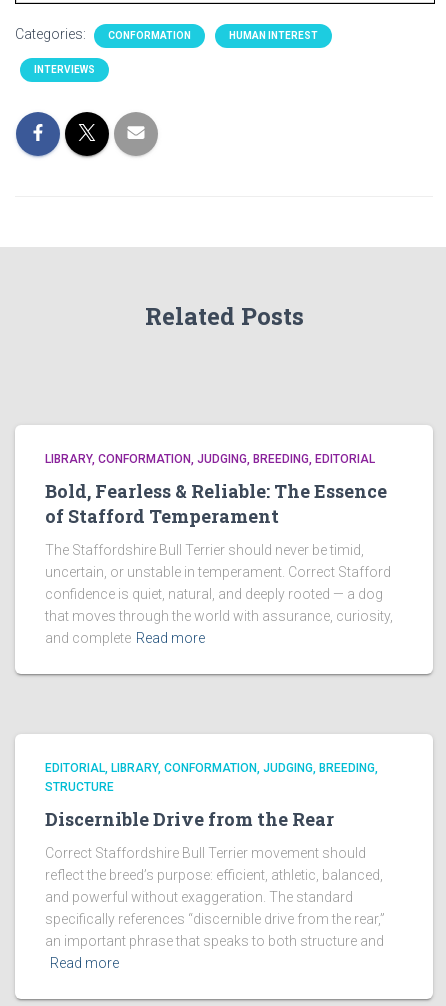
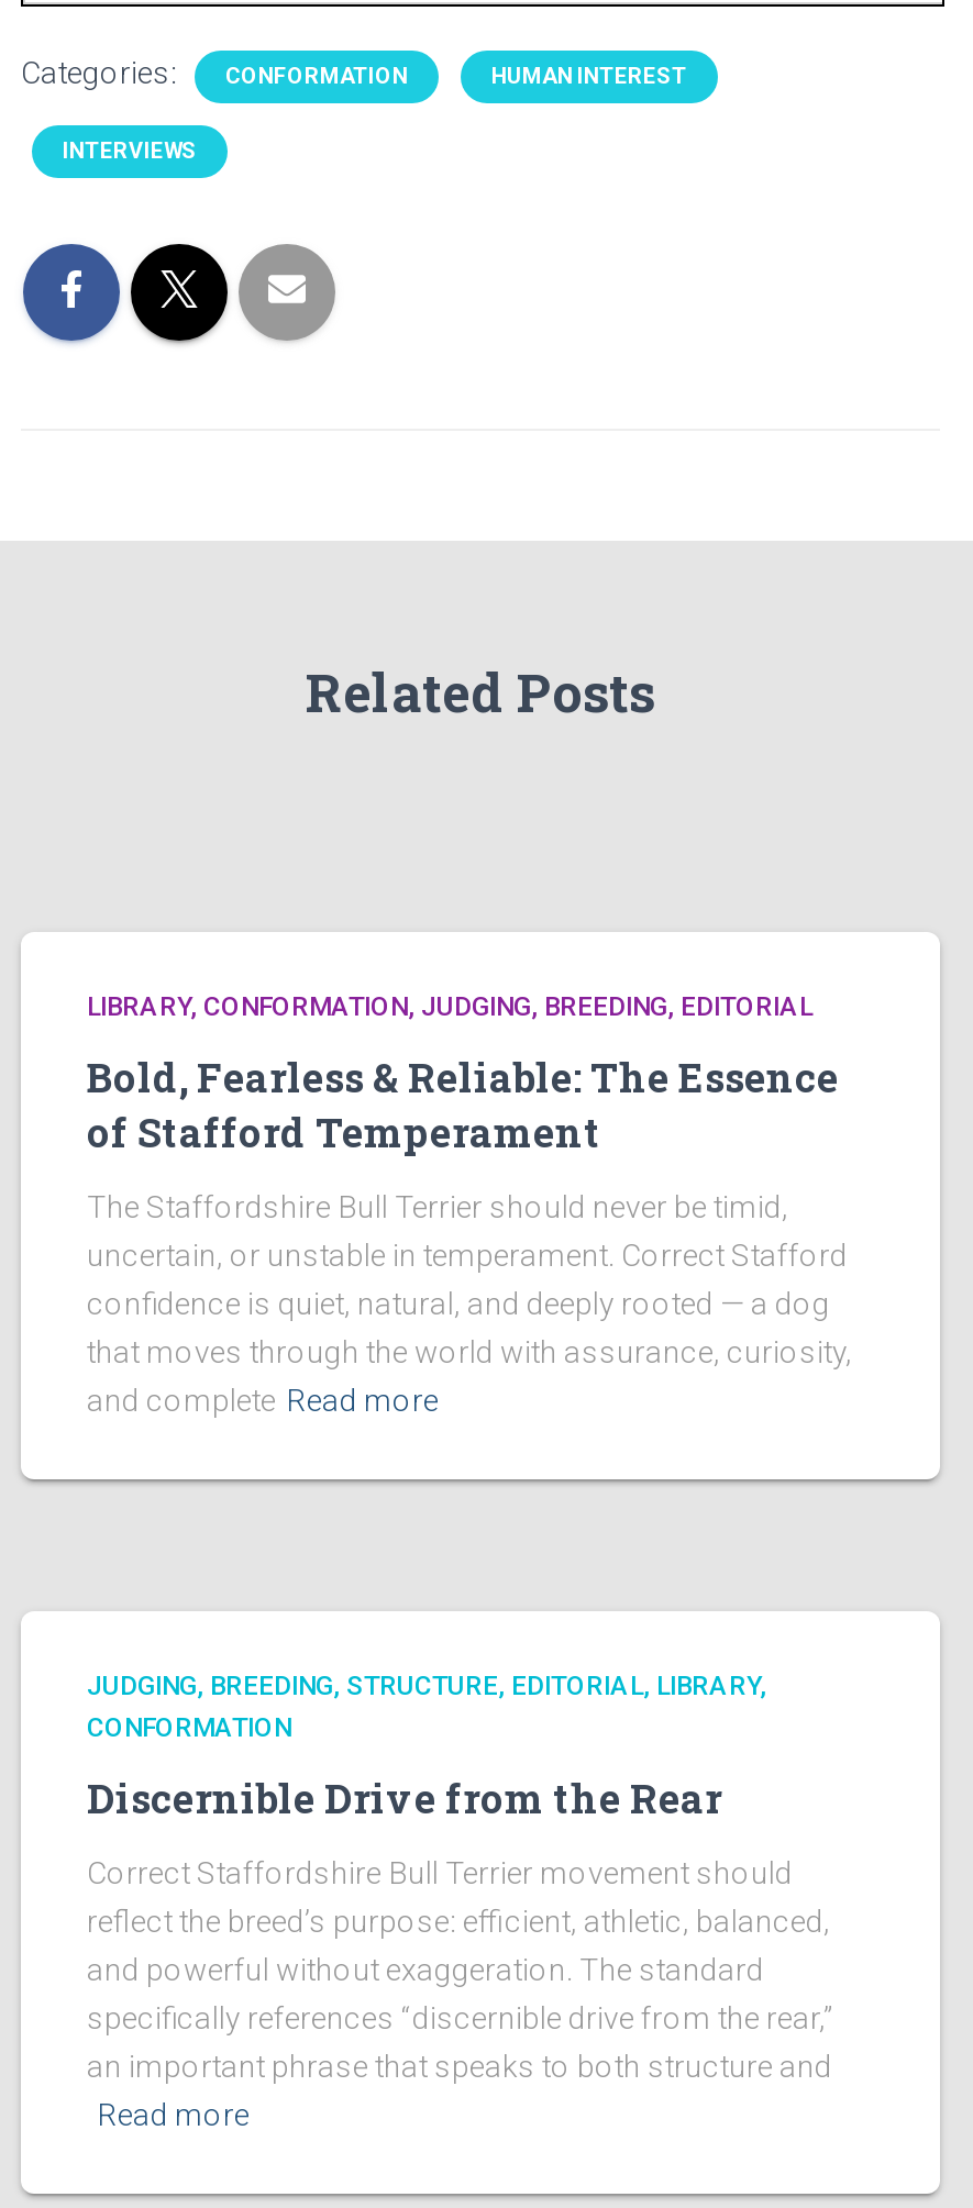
[45,761,375,794] EDITORIAL LIBRARY CONFORMATION JUDGING BREEDING | STRUCTURE -> [87,1670,760,1743] JUDGING BREEDING STRUCTURE EDITORIAL LIBRARY | CONFORMATION

